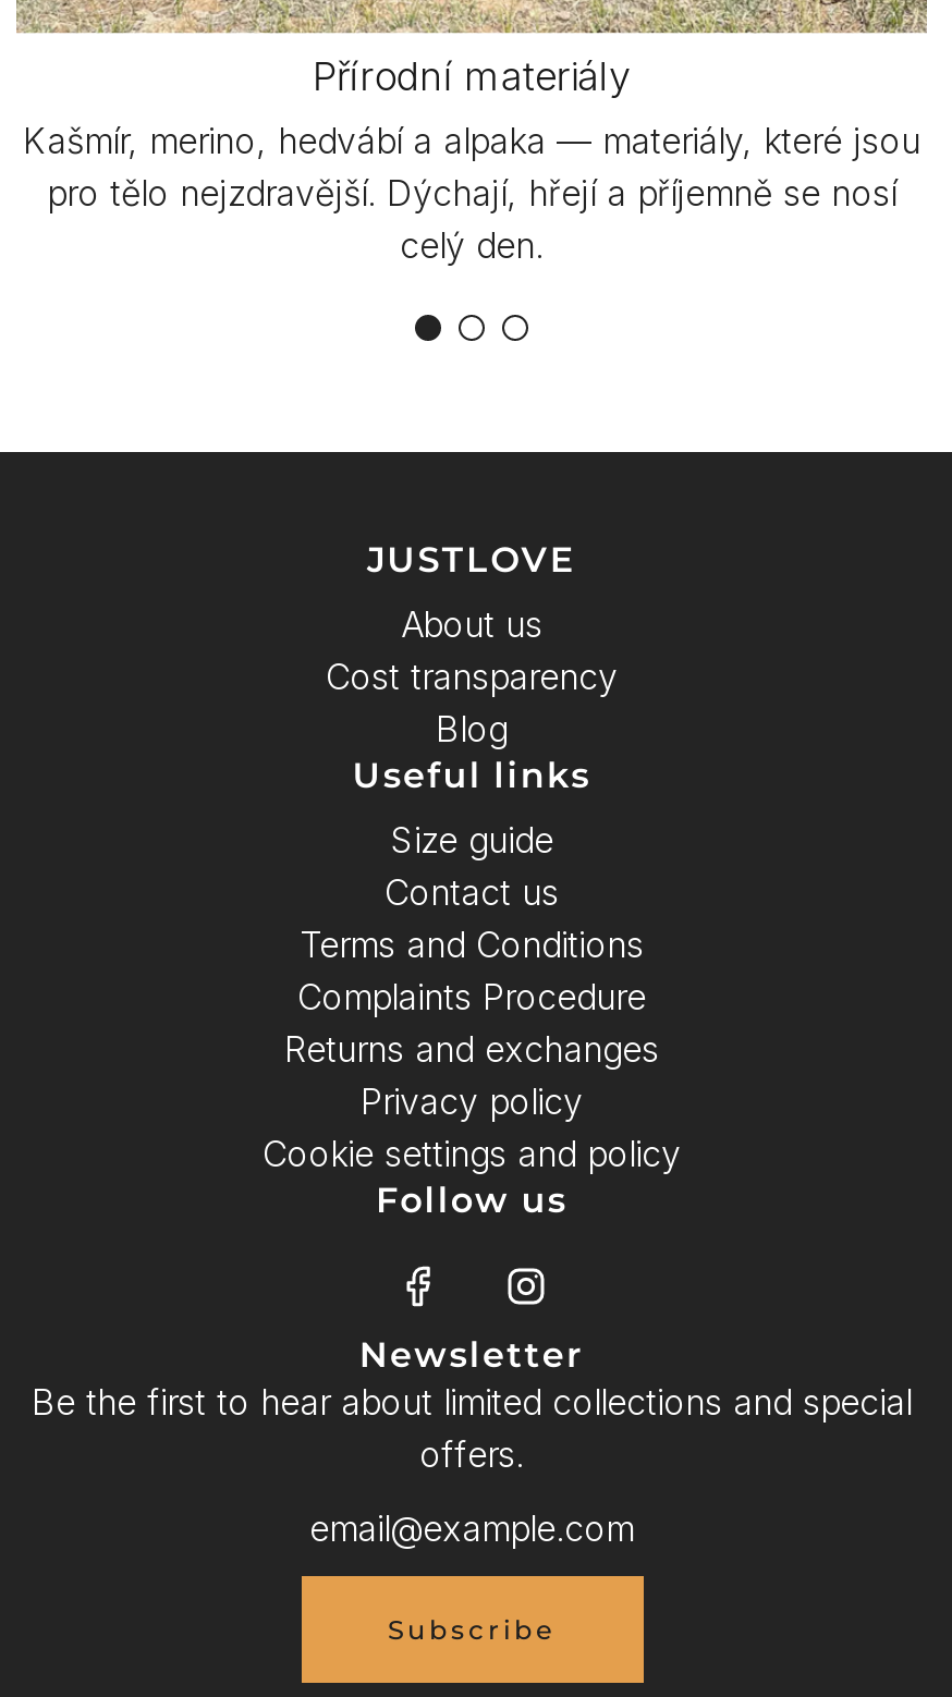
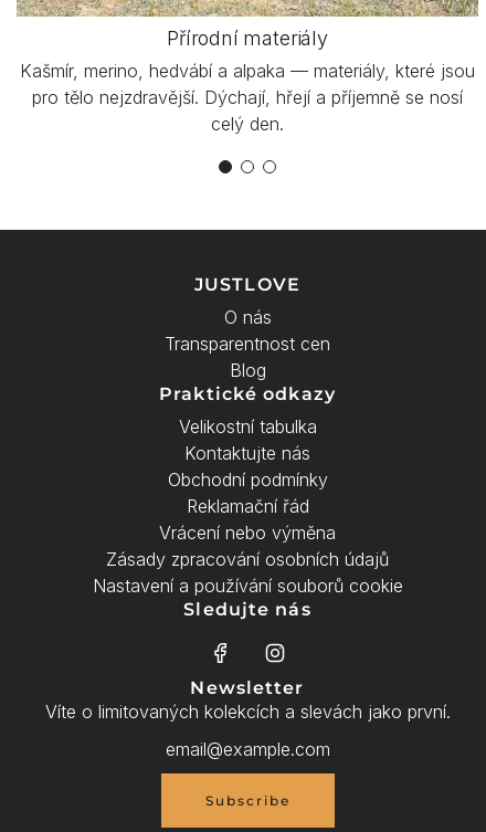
[326,603,618,699] About us | Cost transparency -> [165,306,330,355] O nás | Transparentnost cen
[352,756,591,797] Useful links -> [159,384,336,405] Praktické odkazy
[263,819,681,1222] Size guide | Contact us | Terms and Conditions | Complaints Procedure | Returns and exchanges | Privacy policy | Cookie settings and policy | Follow us -> [92,416,403,620] Velikostní tabulka | Kontaktujte nás | Obchodní podmínky | Reklamační řád | Vrácení nebo výměna | Zásady zpracování osobních údajů | Nastavení a používání souborů cookie | Sledujte nás
[32,1381,912,1477] Be the first to hear about limited collections and special | offers. -> [45,701,450,723] Víte o limitovaných kolekcích a slevách jako první.

